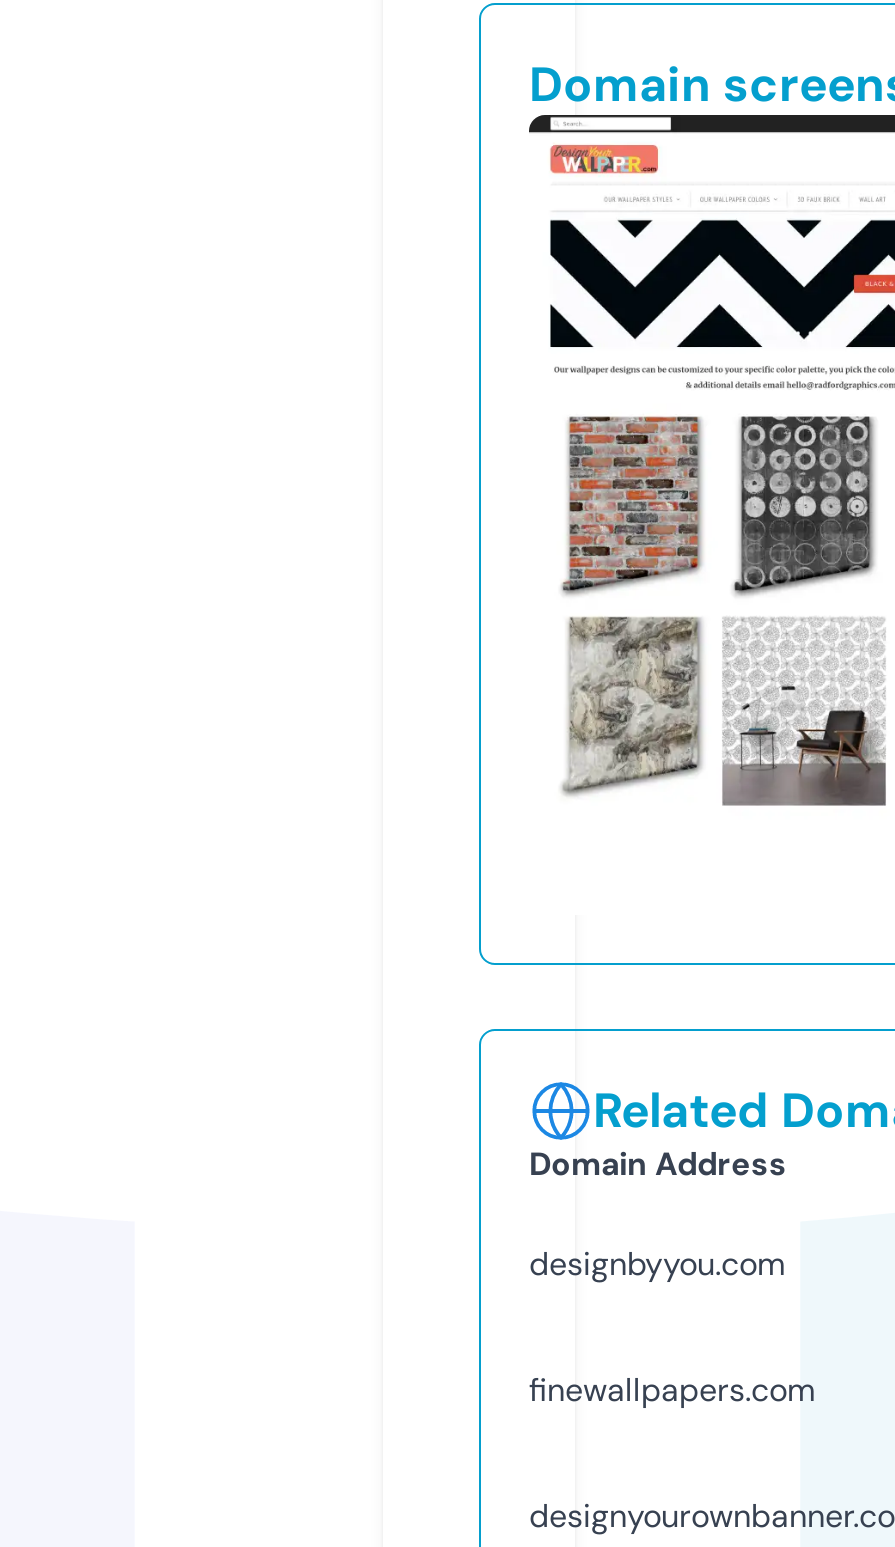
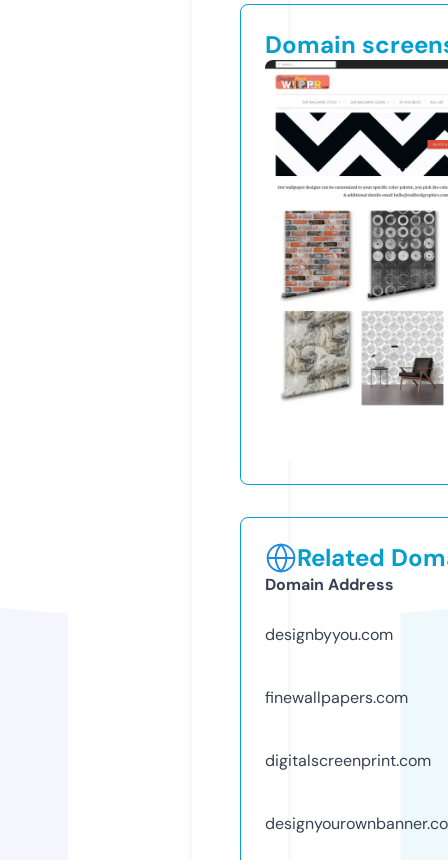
none -> [265,750,431,771] digitalscreenprint.com

